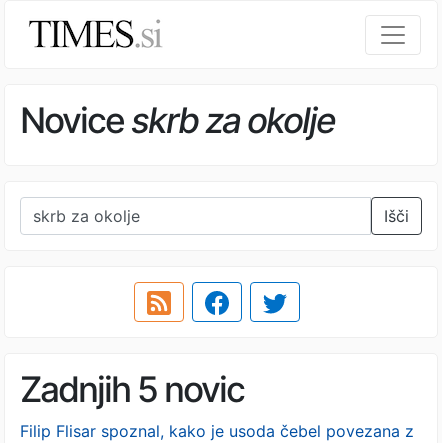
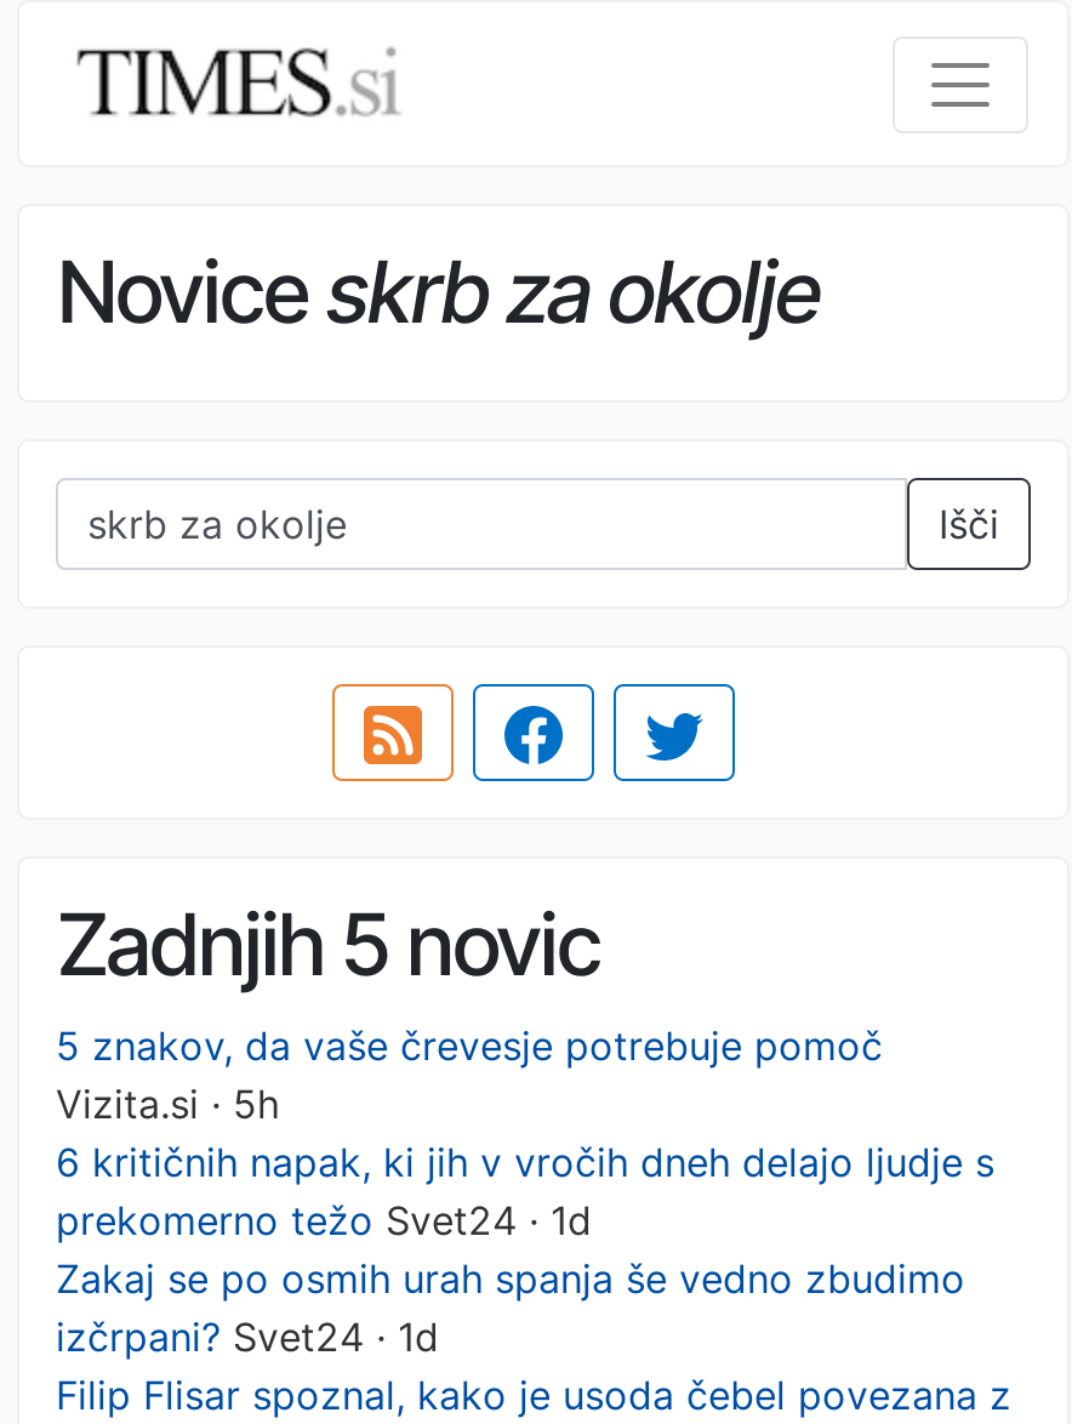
none -> [56,1020,994,1360] 5 znakov, da vaše črevesje potrebuje pomoč | Vizita.si · 5h | 6 kritičnih napak, ki jih v vročih dneh delajo ljudje s | prekomerno težo Svet24 · 1d | Zakaj se po osmih urah spanja še vedno zbudimo | izčrpani? Svet24 · 1d

